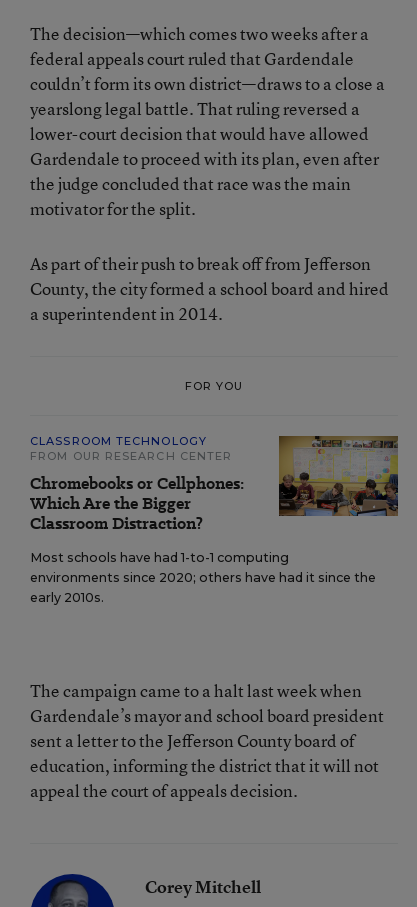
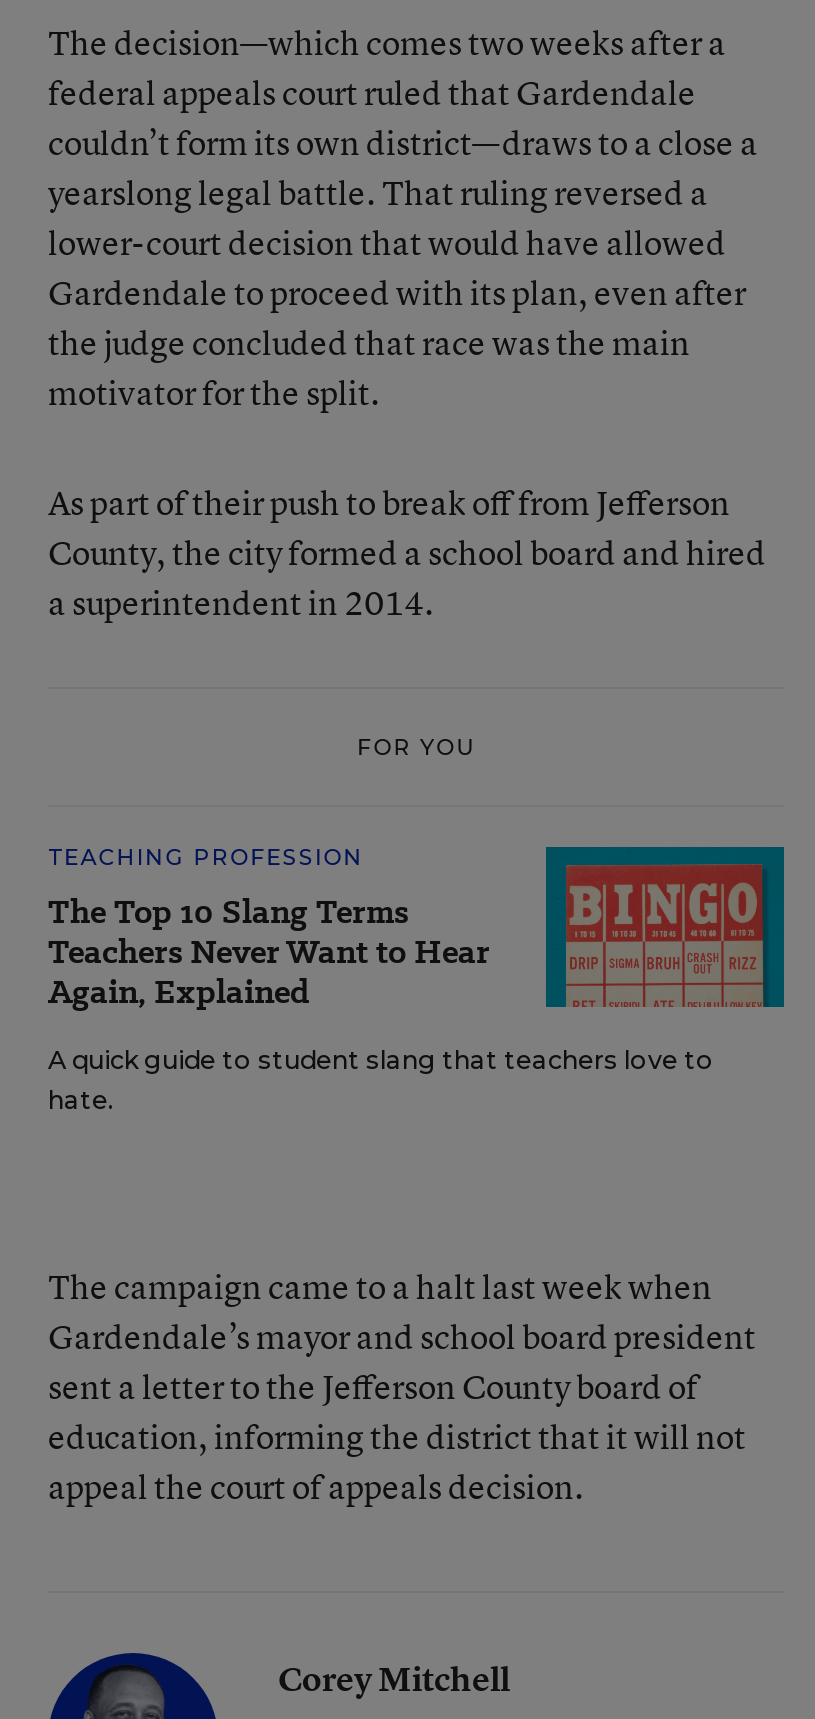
[30,434,244,535] CLASSROOM TECHNOLOGY | FROM OUR RESEARCH CENTER | Chromebooks or Cellphones: | Which Are the Bigger | Classroom Distraction? -> [48,843,490,1015] TEACHING PROFESSION | The Top 10 Slang Terms | Teachers Never Want to Hear | Again, Explained
[30,435,399,605] [image] | Most schools have had 1-to-1 computing | environments since 2020; others have had it since the | early 2010s. -> [48,845,786,1115] [image] | A quick guide to student slang that teachers love to | hate.

